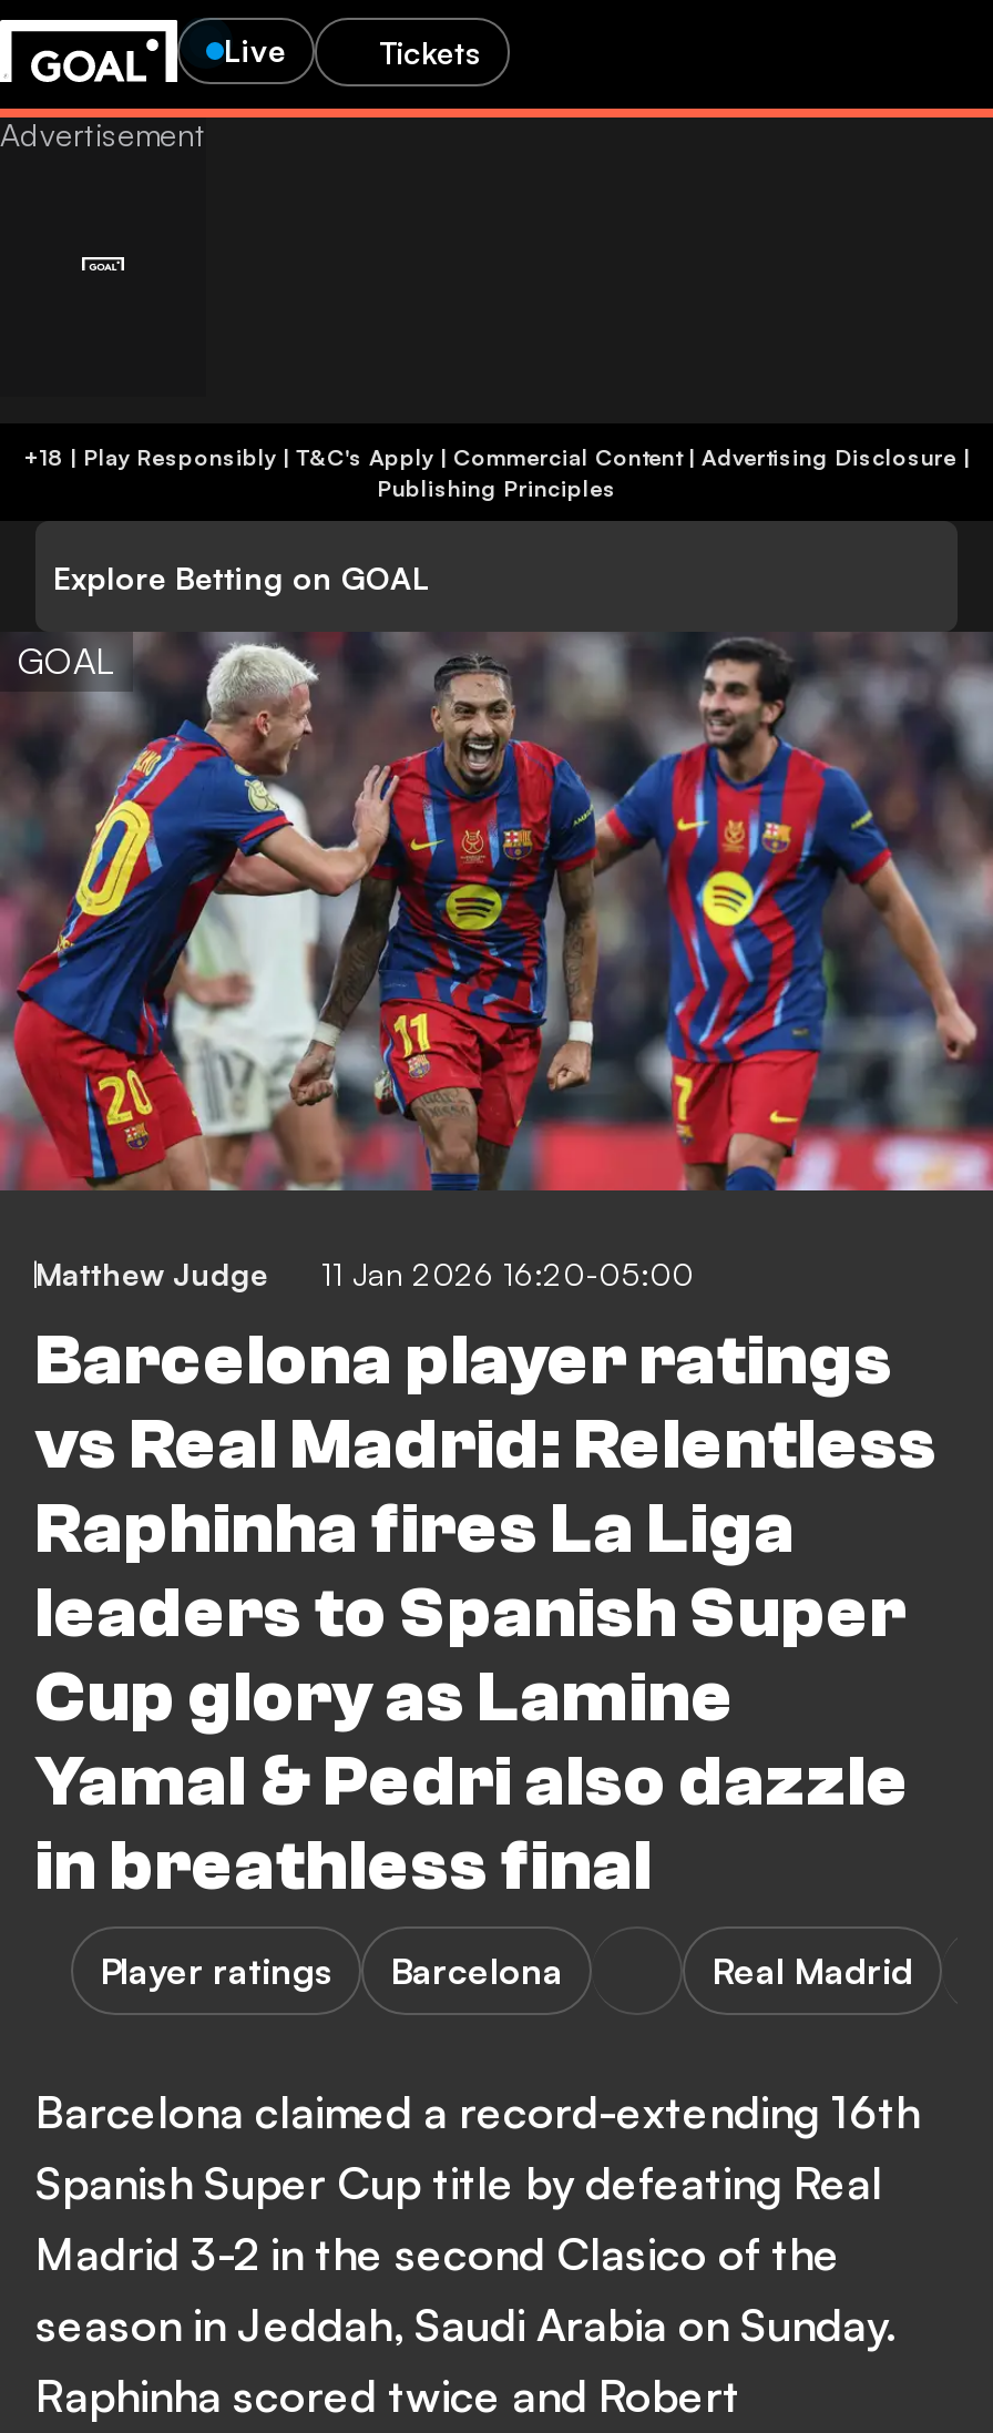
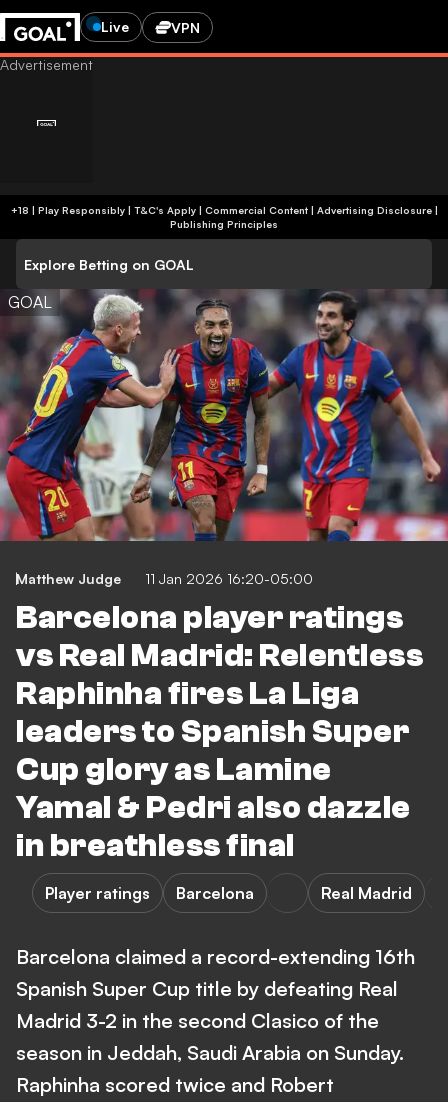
[379,32,481,70] Tickets -> [171,18,200,35] VPN

